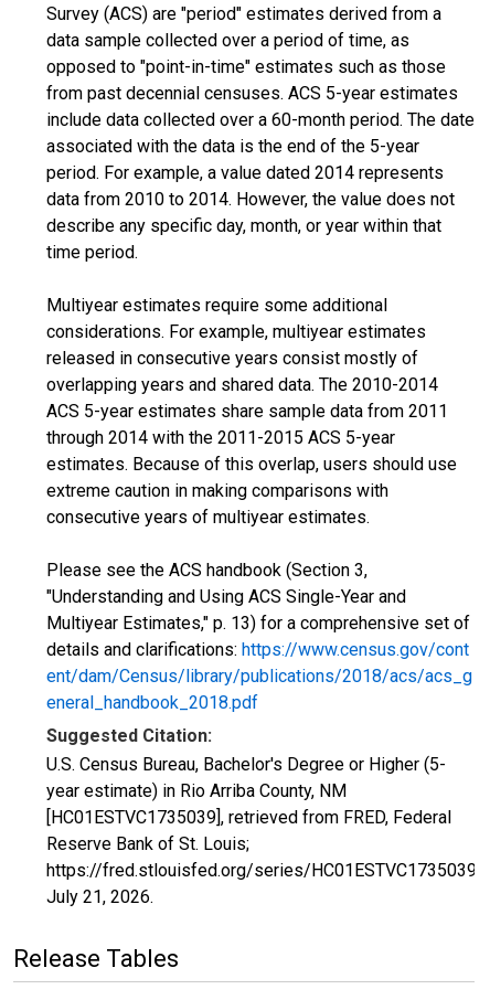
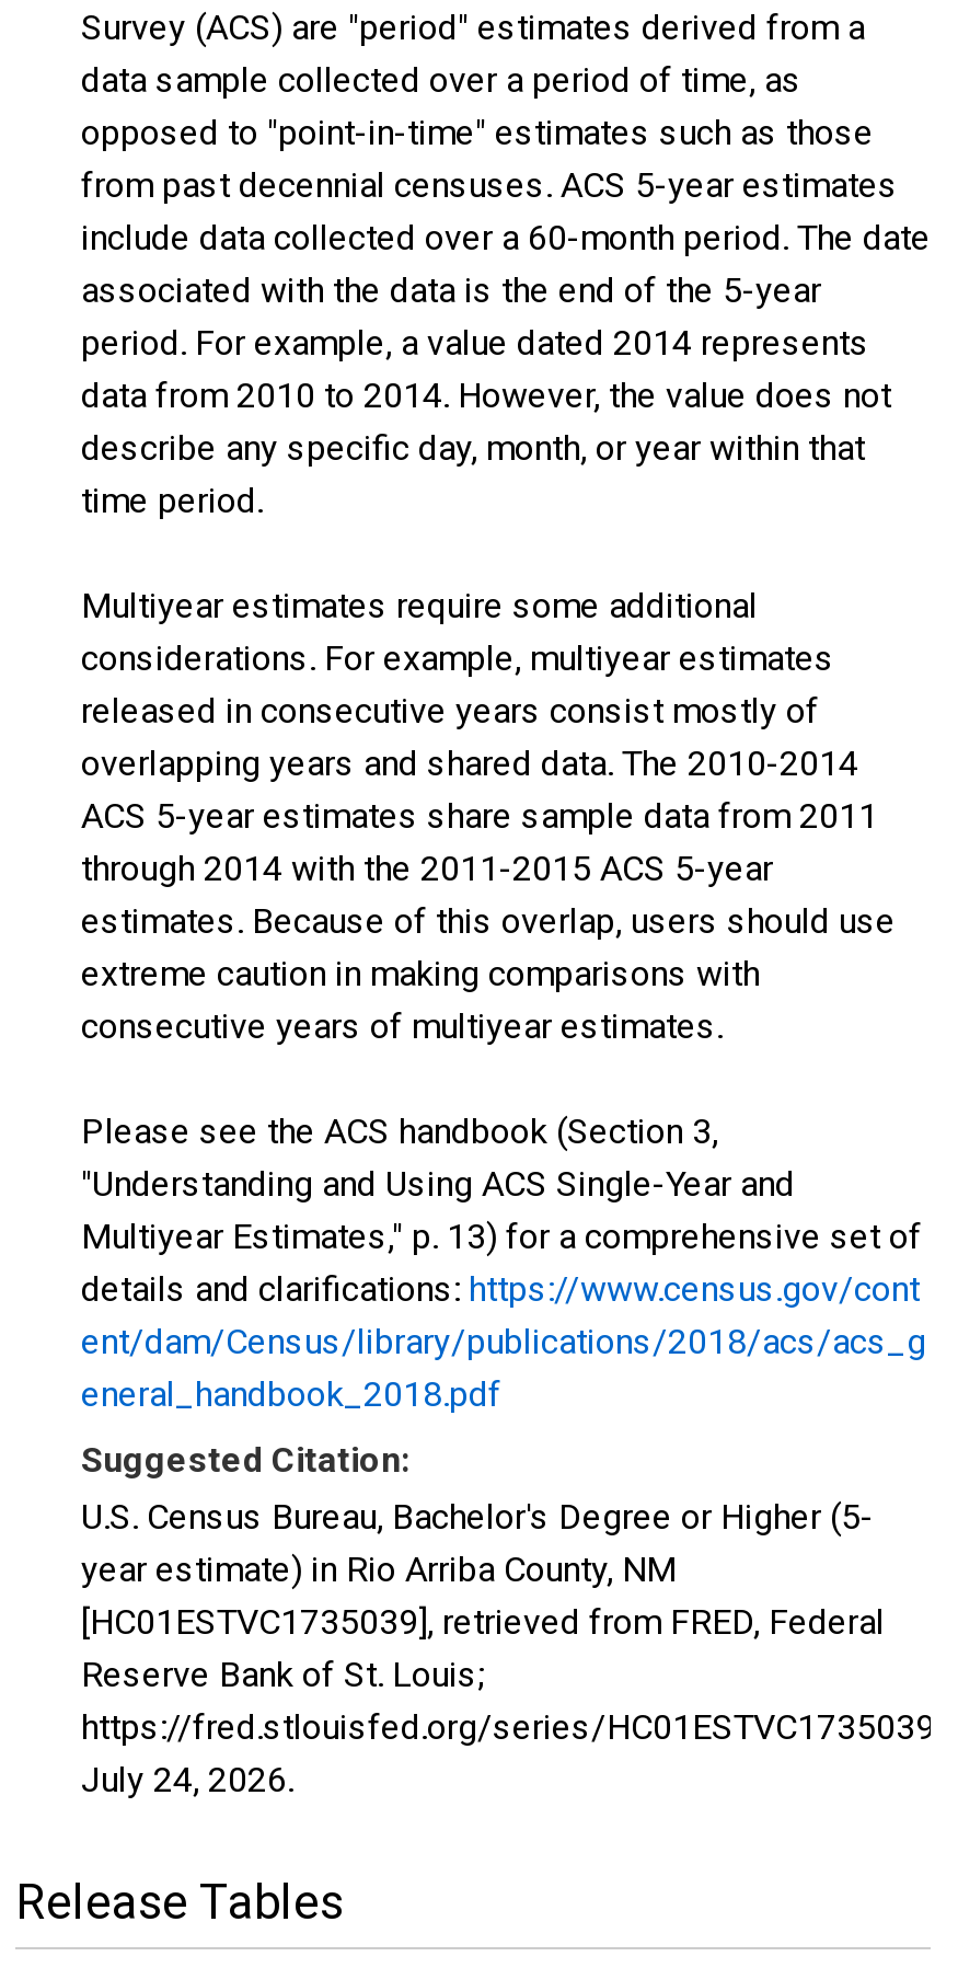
[46,886,153,907] July 21, 2026. -> [81,1759,293,1800] July 24, 2026.

